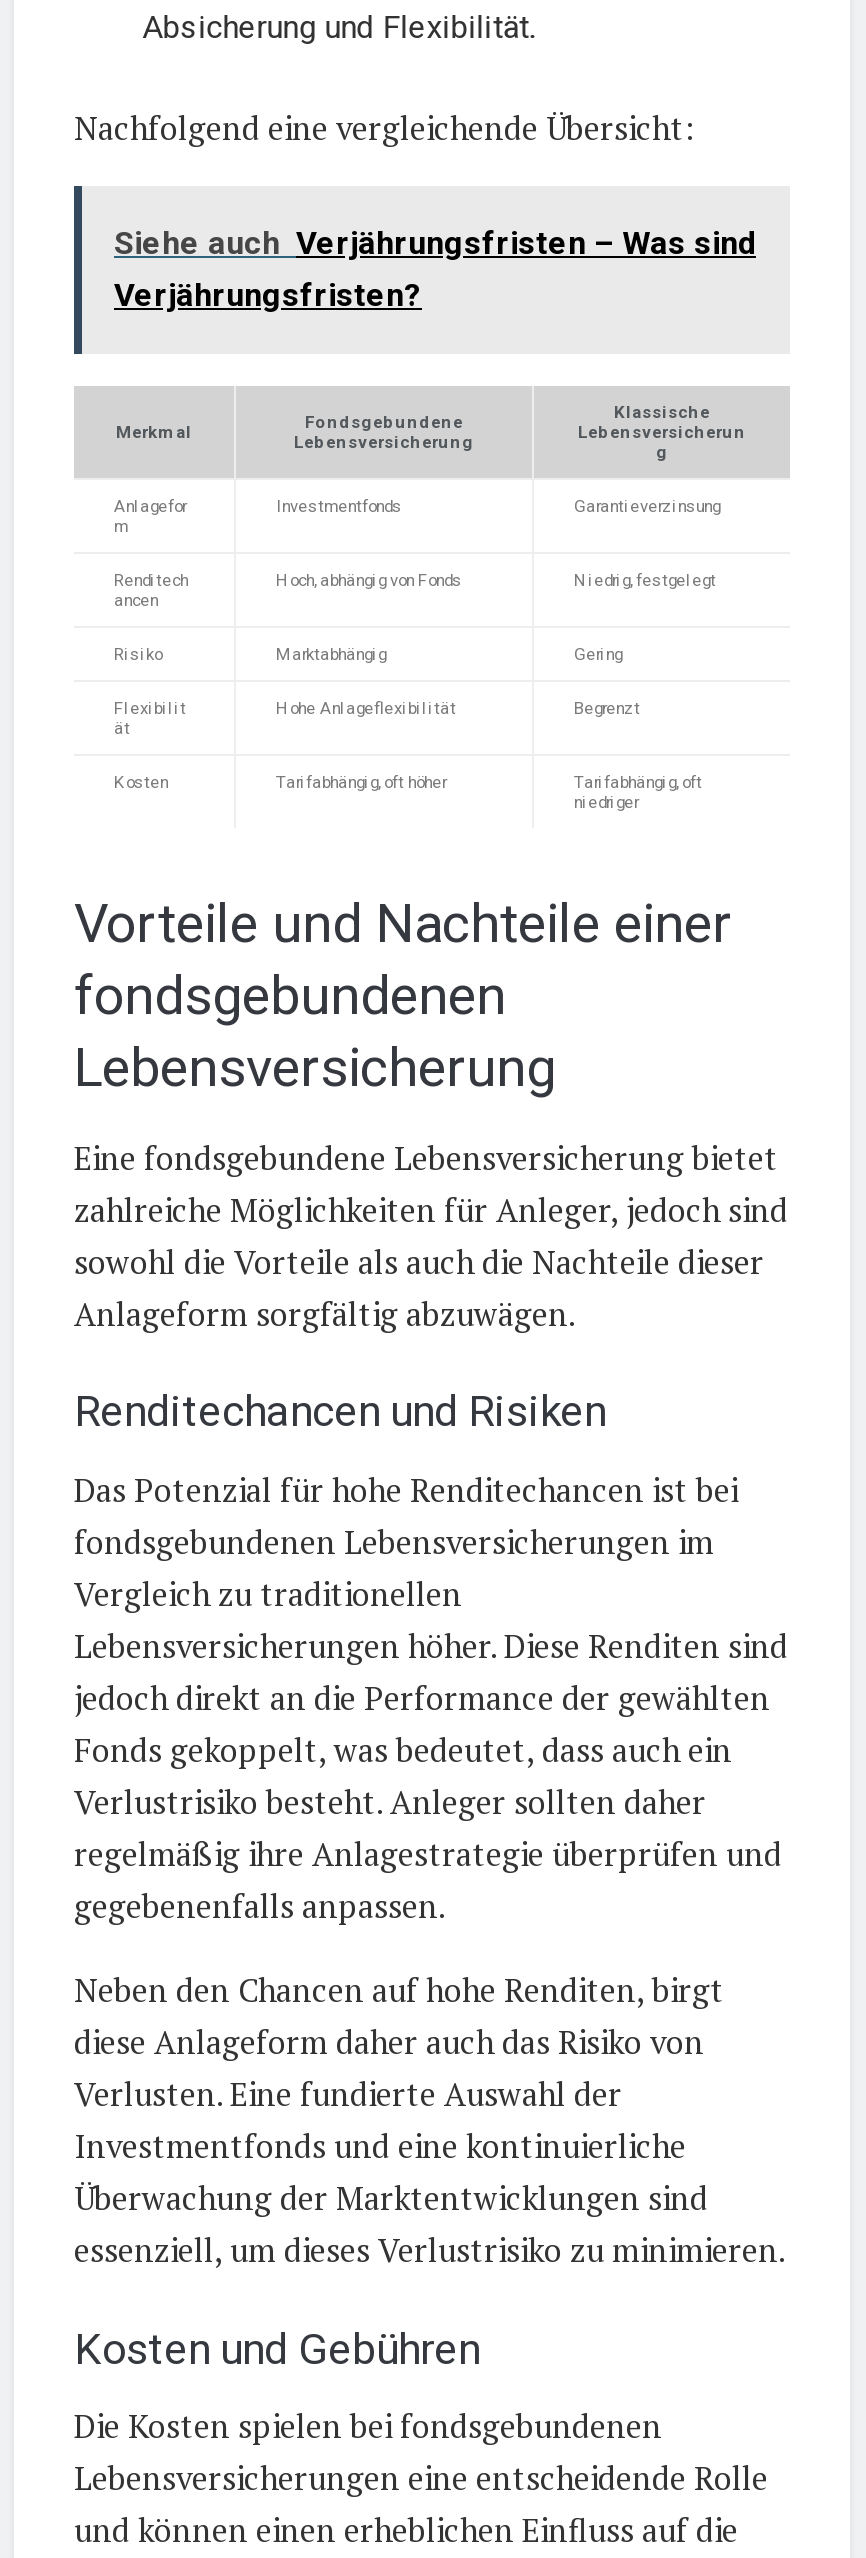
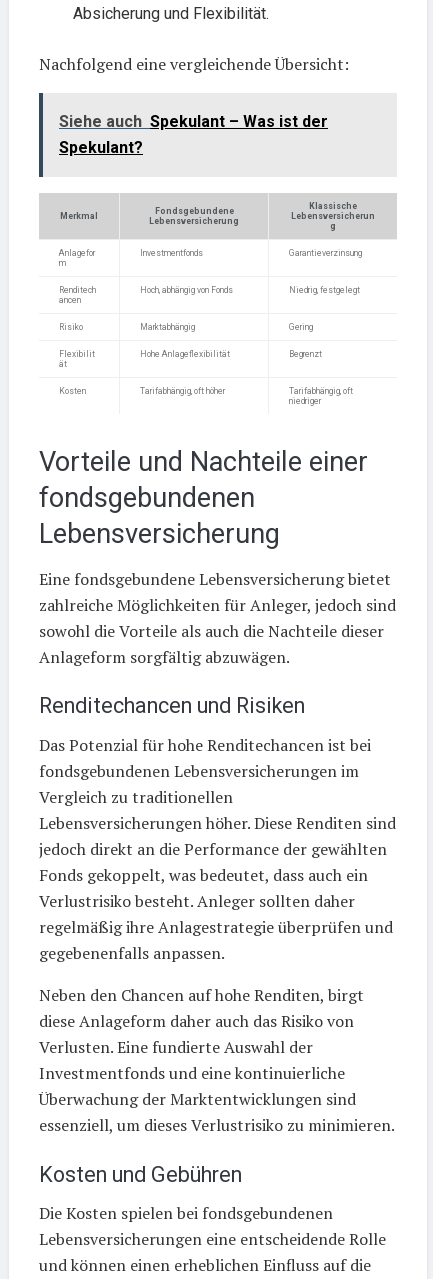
[114,224,756,314] Siehe auch Verjährungsfristen – Was sind | Verjährungsfristen? -> [59,112,328,157] Siehe auch Spekulant – Was ist der | Spekulant?

